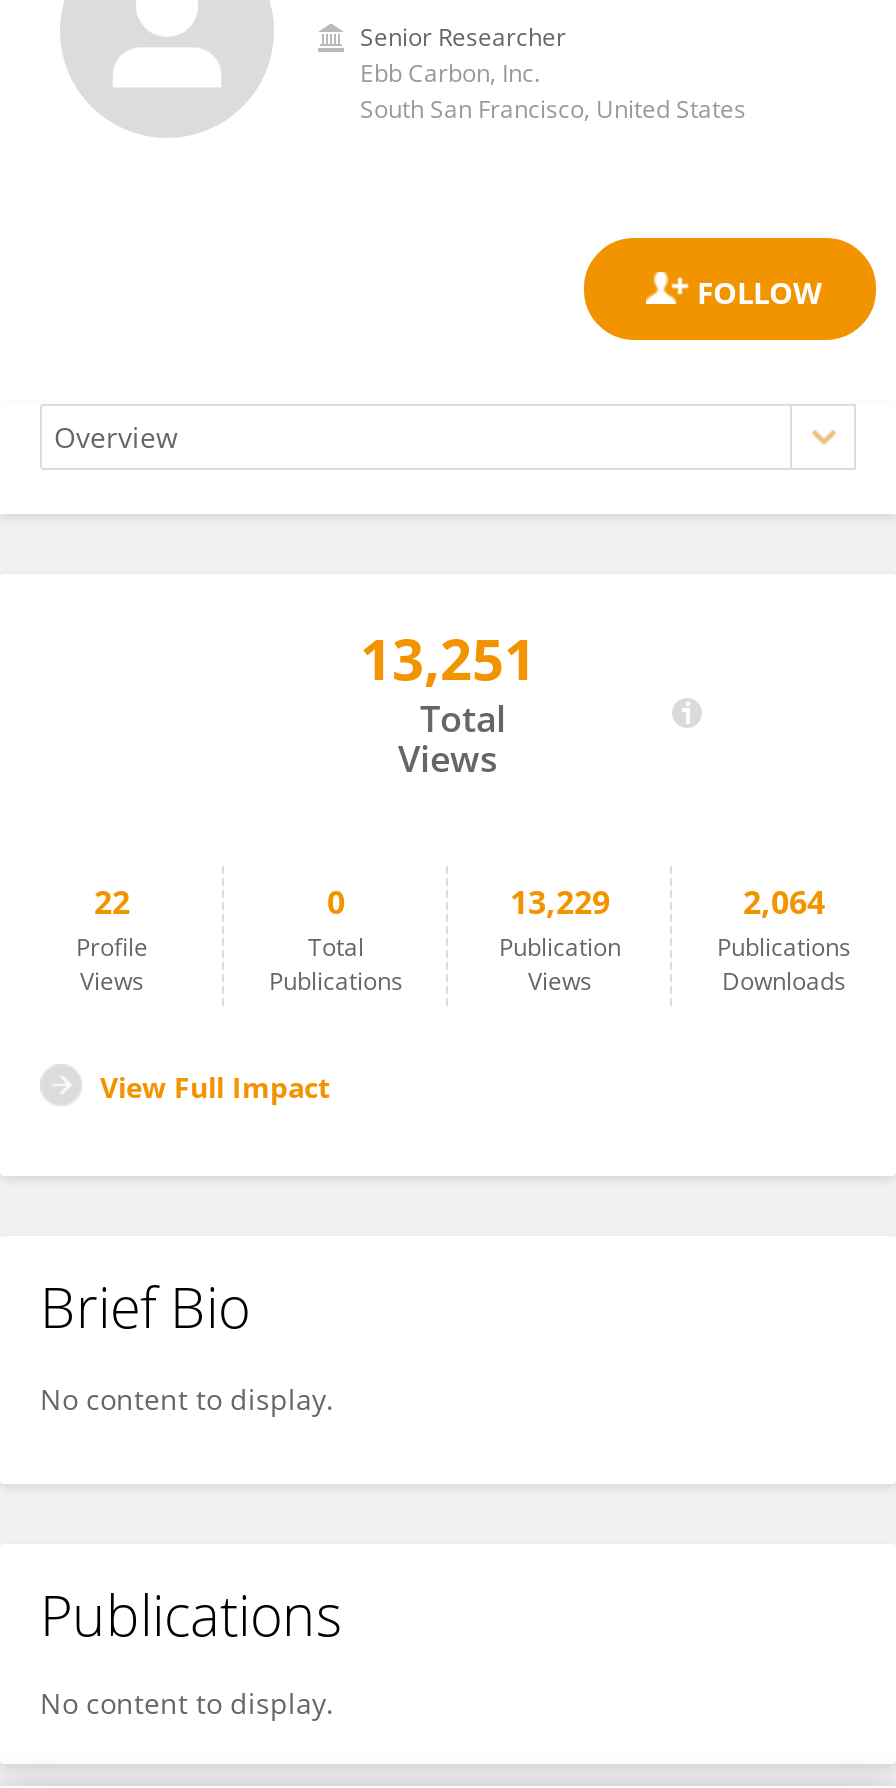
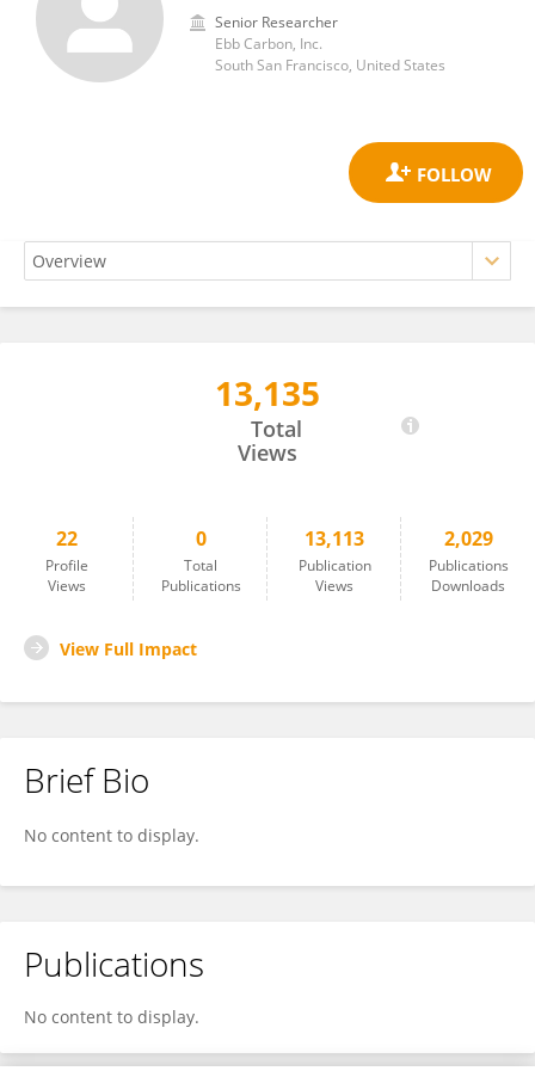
[360,620,536,696] 13,251 -> [215,370,320,416] 13,135
[510,880,610,924] 13,229 -> [305,525,364,552] 13,113
[743,880,825,924] 2,064 -> [444,525,493,552] 2,029

